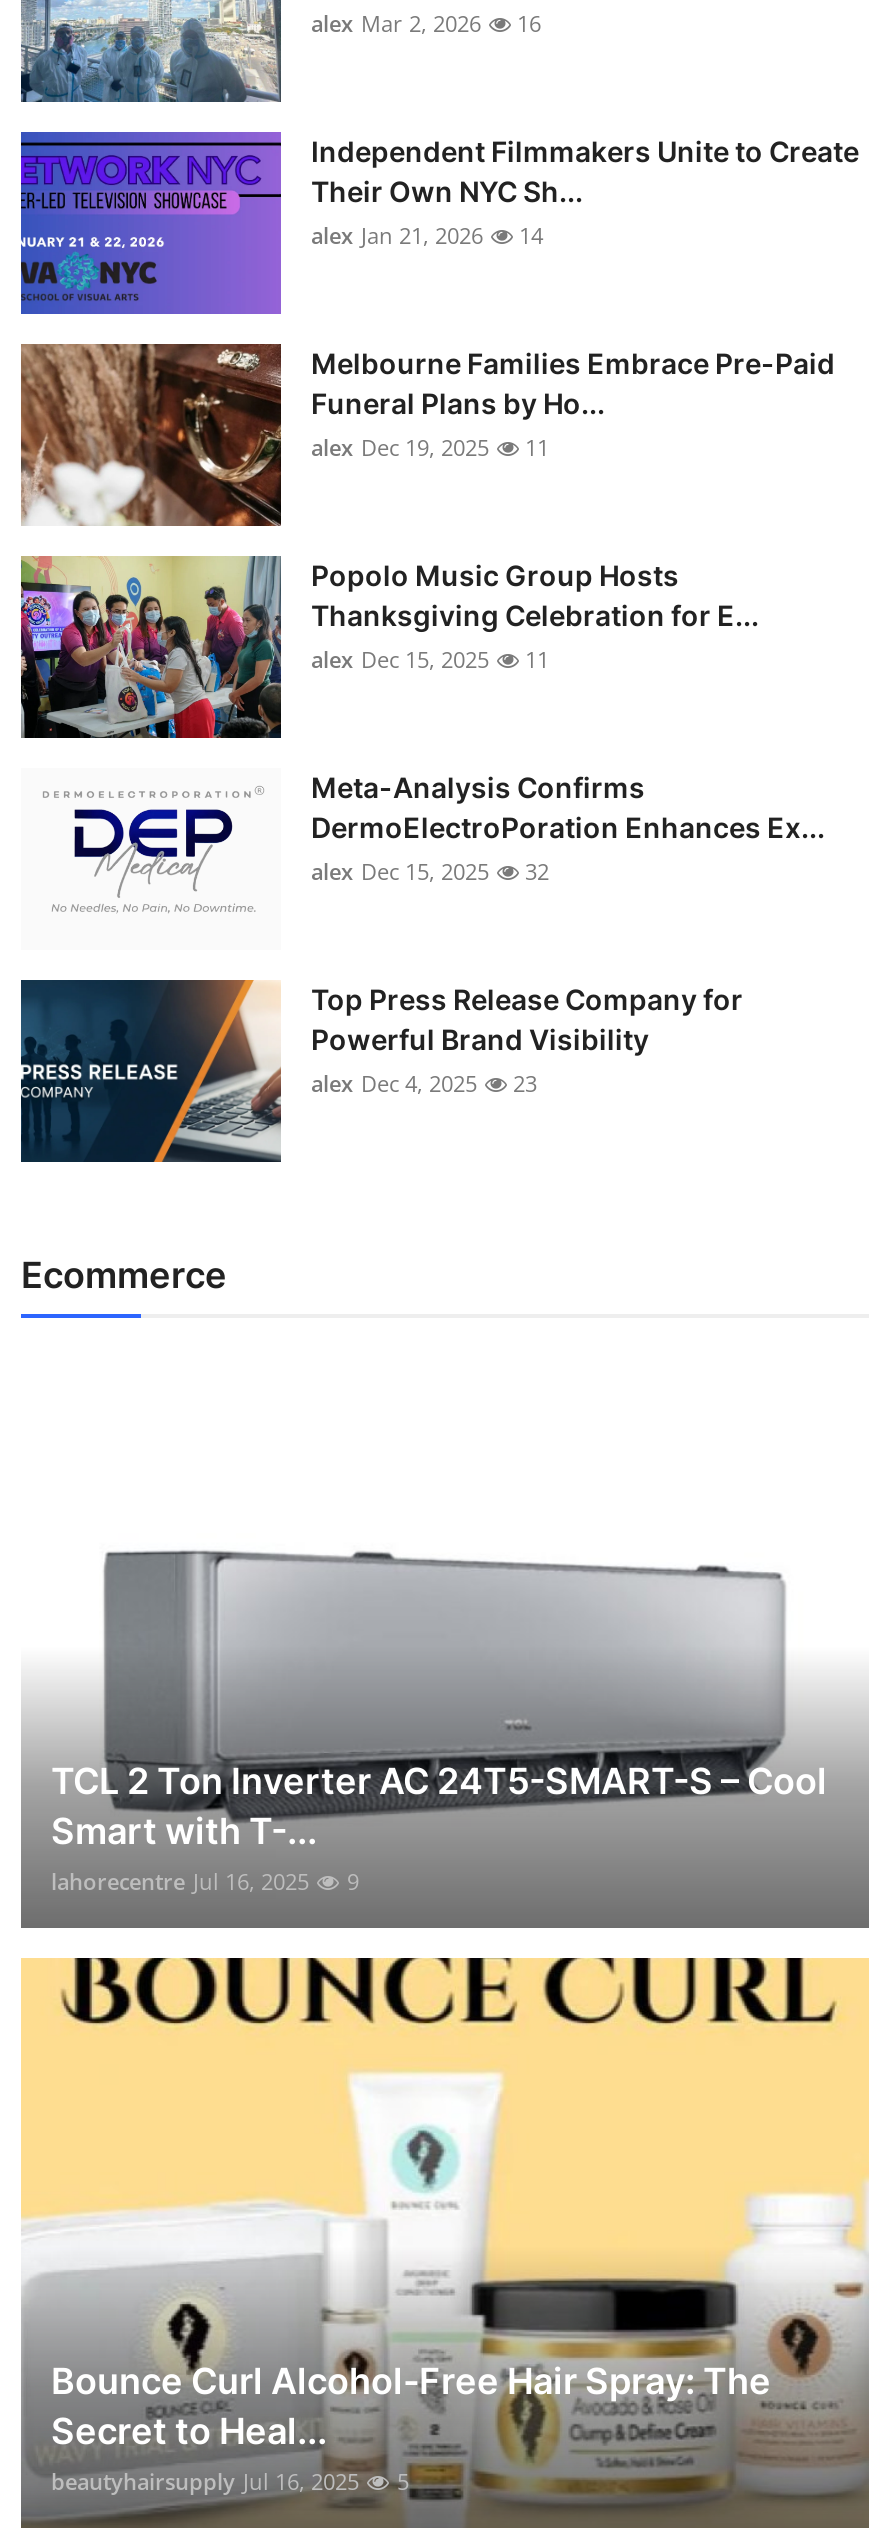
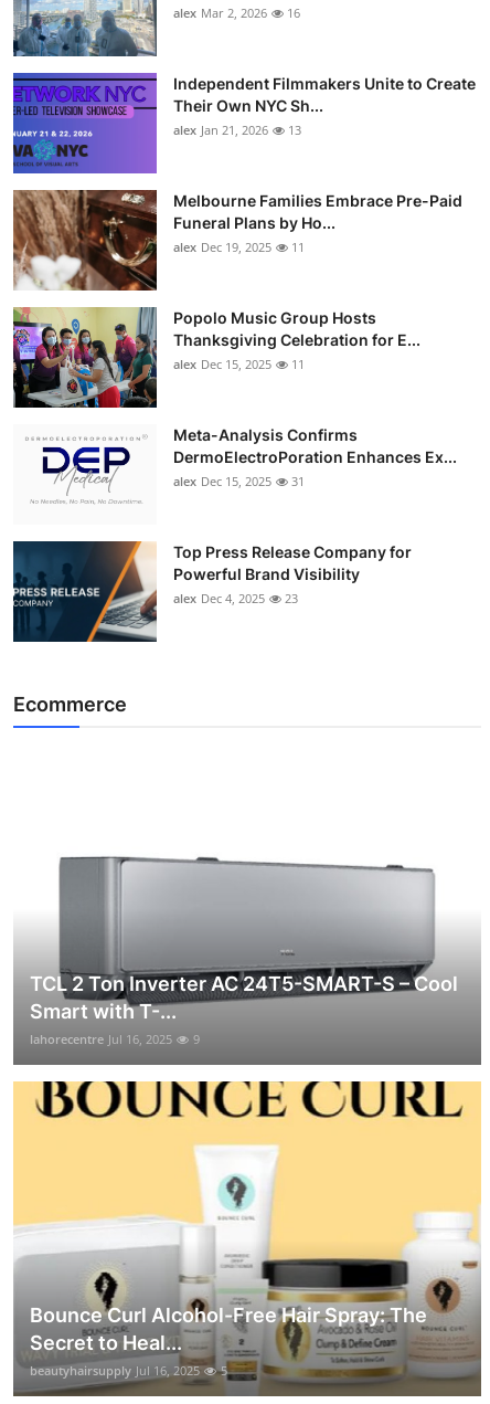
[311,220,543,250] alex Jan 21, 2026 14 -> [173,122,301,138] alex Jan 21, 2026 13
[311,856,549,886] alex Dec 15, 2025 32 -> [173,473,305,489] alex Dec 15, 2025 31

